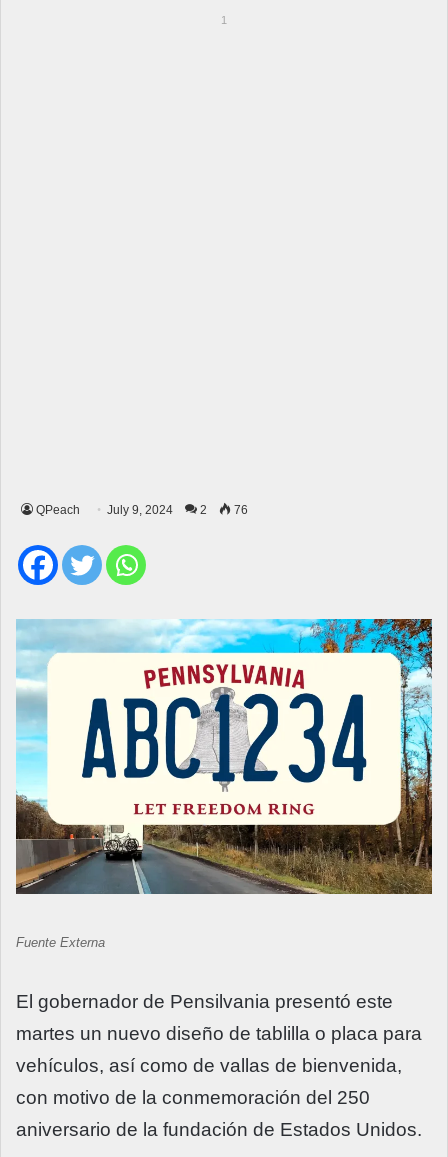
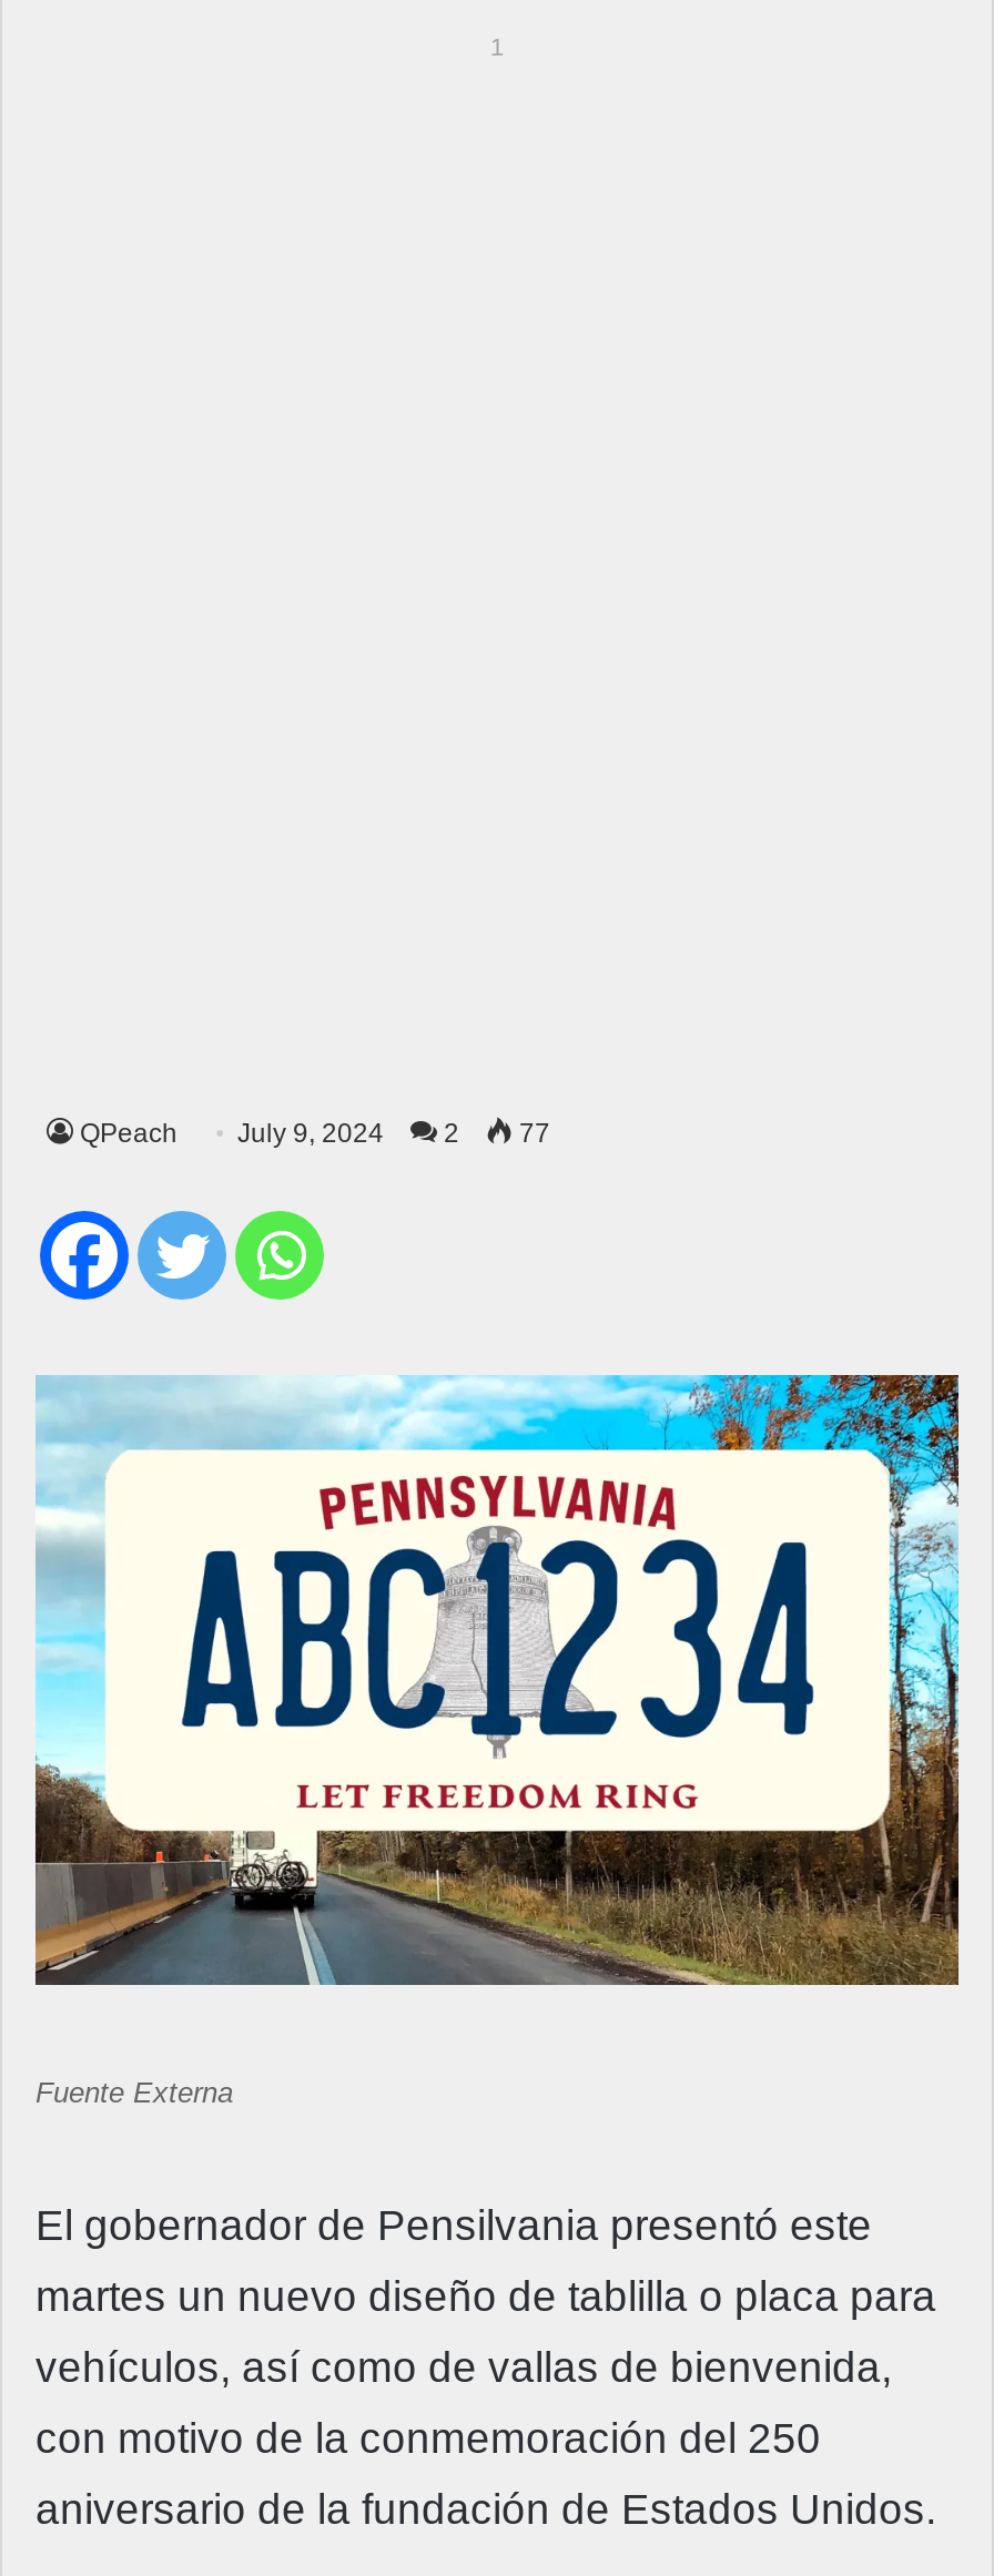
[36,503,248,517] QPeach July 9, 2024 2 76 -> [80,1117,550,1148] QPeach July 9, 2024 2 77

